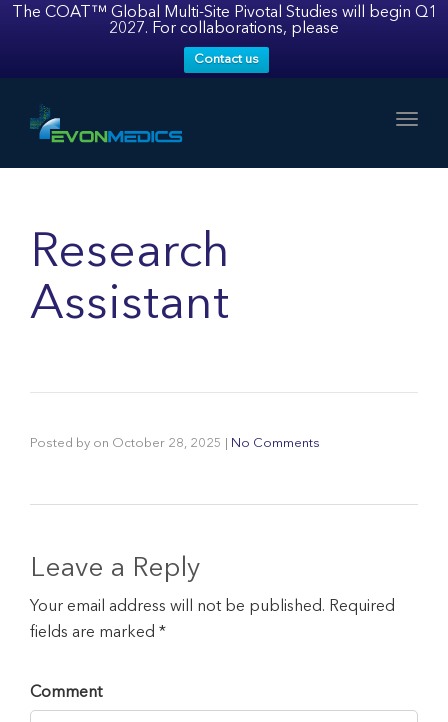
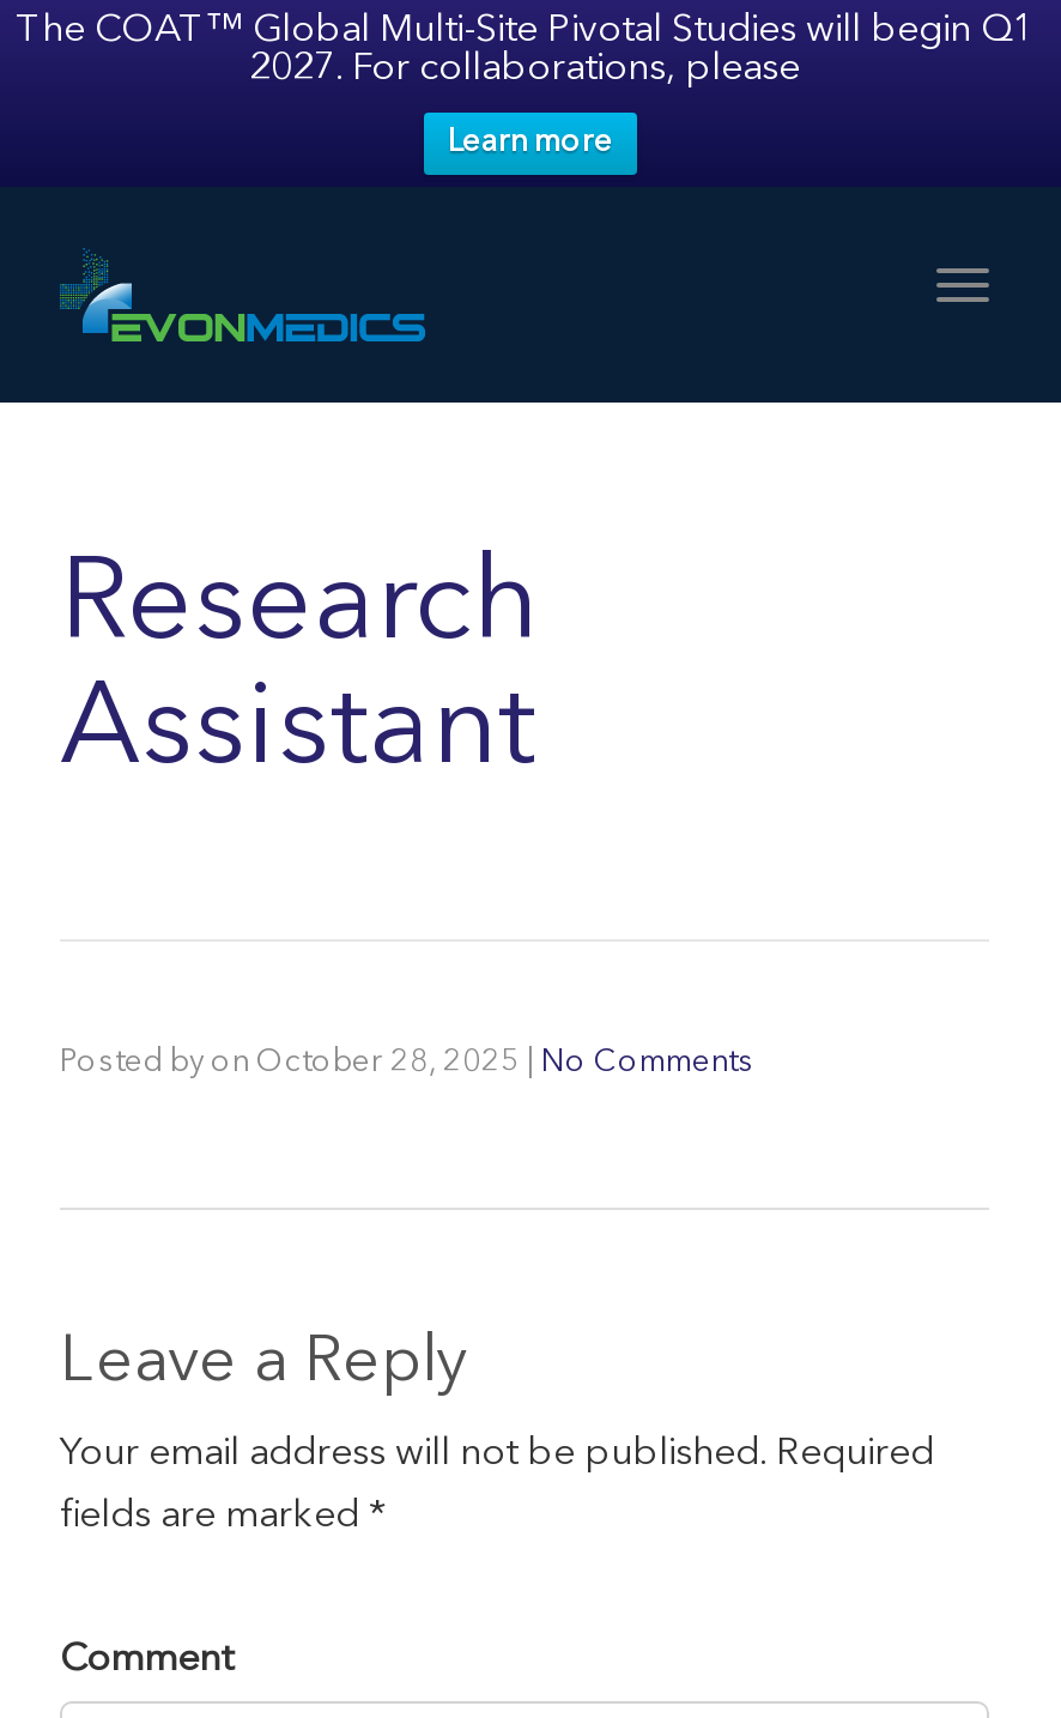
[194,53,259,66] Contact us -> [448,127,613,158] Learn more

